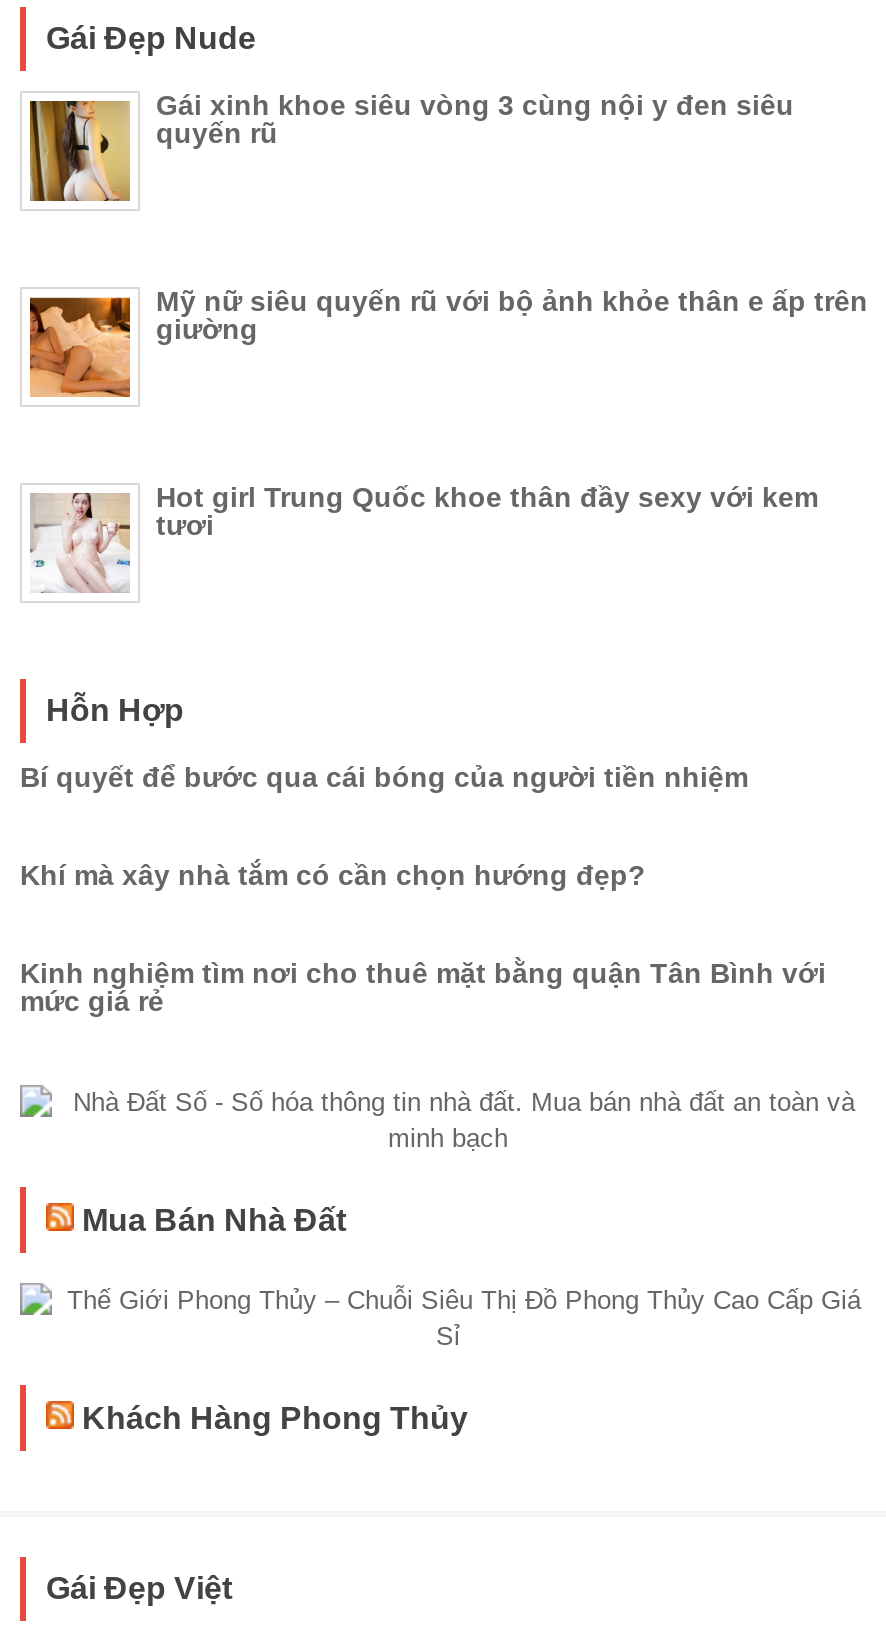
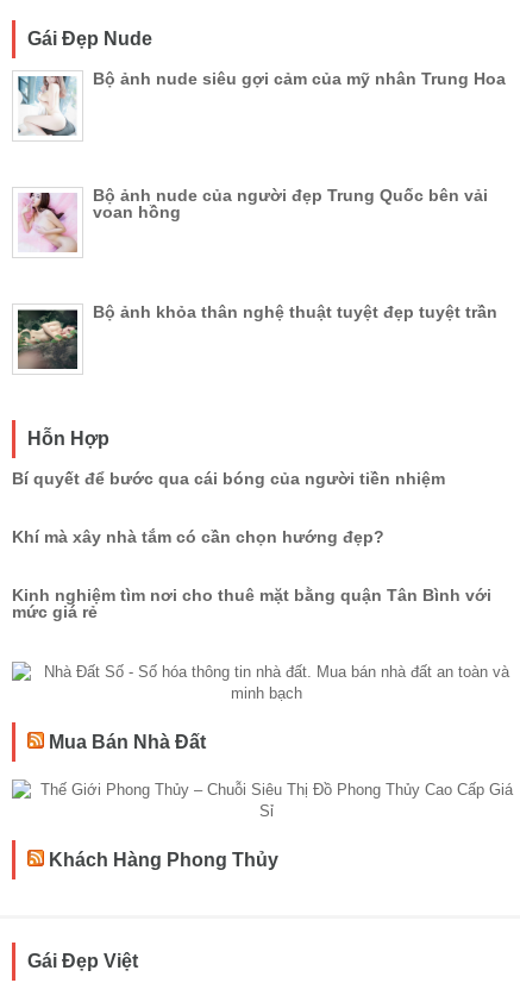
[28,89,794,203] [image] | Gái xinh khoe siêu vòng 3 cùng nội y đen siêu | quyến rũ -> [17,69,506,137] [image] | Bộ ảnh nude siêu gợi cảm của mỹ nhân Trung Hoa
[28,285,868,399] [image] | Mỹ nữ siêu quyến rũ với bộ ảnh khỏe thân e ấp trên | giường -> [18,186,488,253] [image] | Bộ ảnh nude của người đẹp Trung Quốc bên vải | voan hồng
[28,481,818,595] [image] | Hot girl Trung Quốc khoe thân đầy sexy với kem | tươi -> [17,302,497,370] [image] | Bộ ảnh khỏa thân nghệ thuật tuyệt đẹp tuyệt trần

